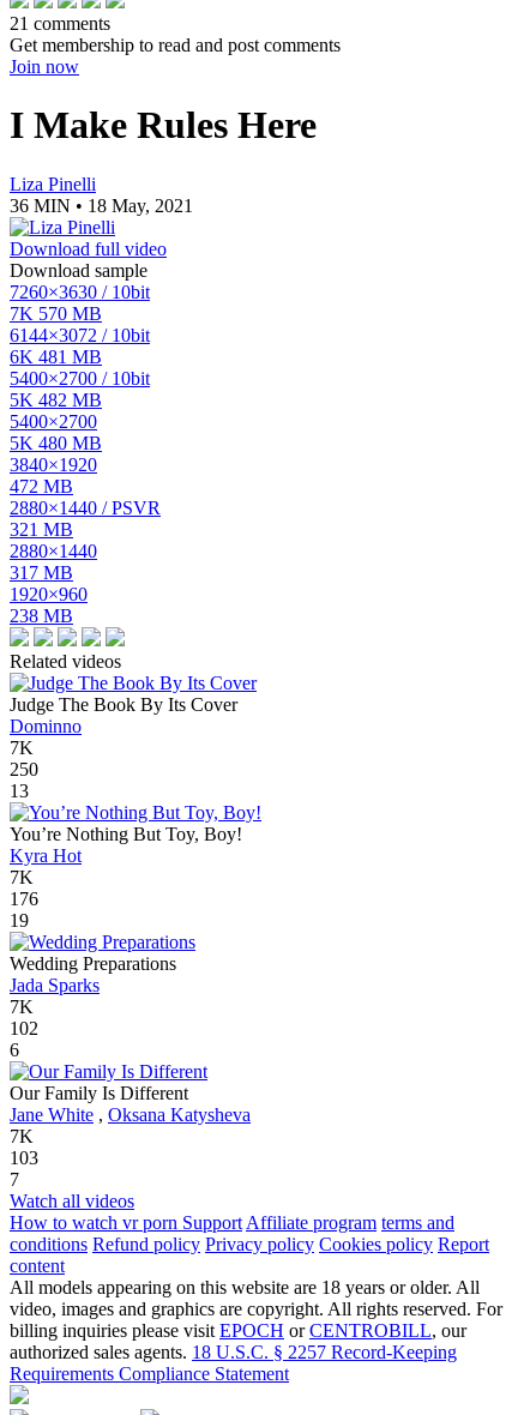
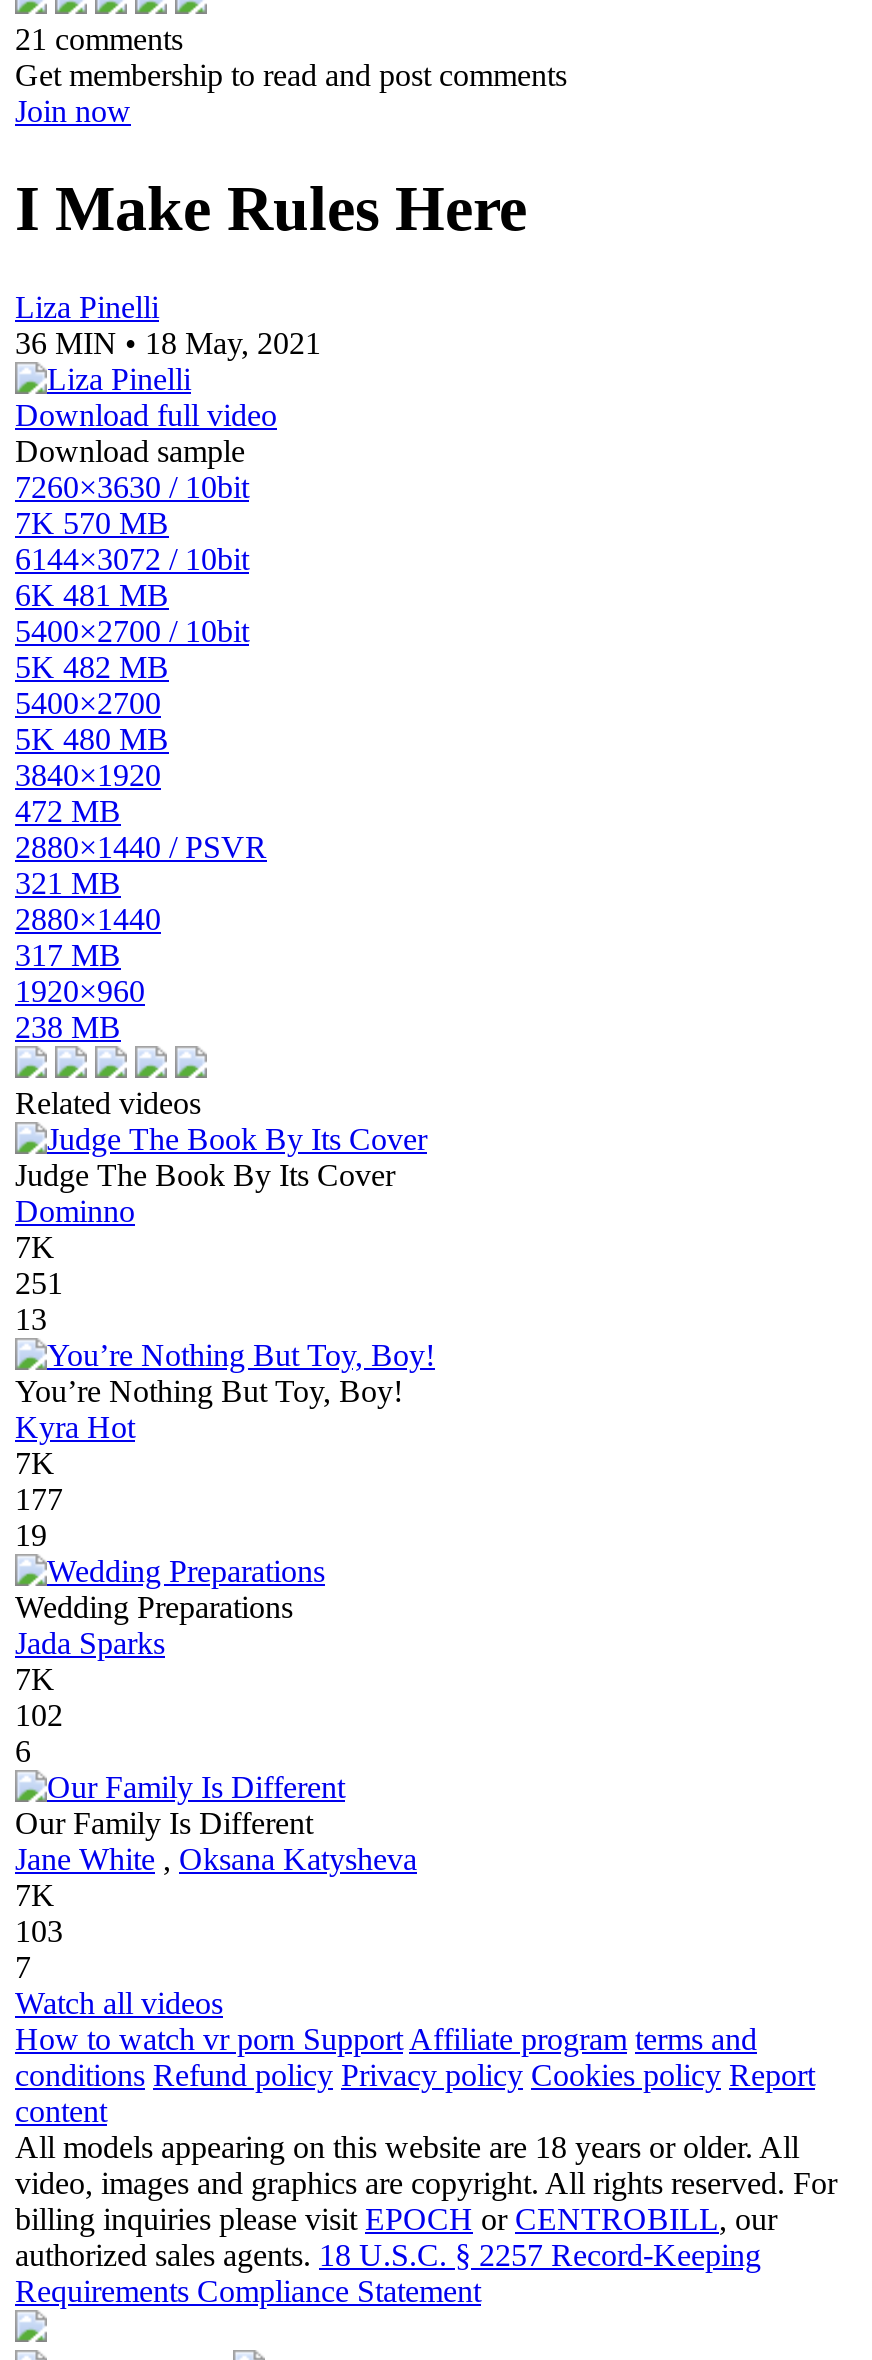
[10,759,38,779] 250 -> [15,1266,63,1300] 251
[10,888,38,909] 176 -> [15,1482,63,1516] 177

